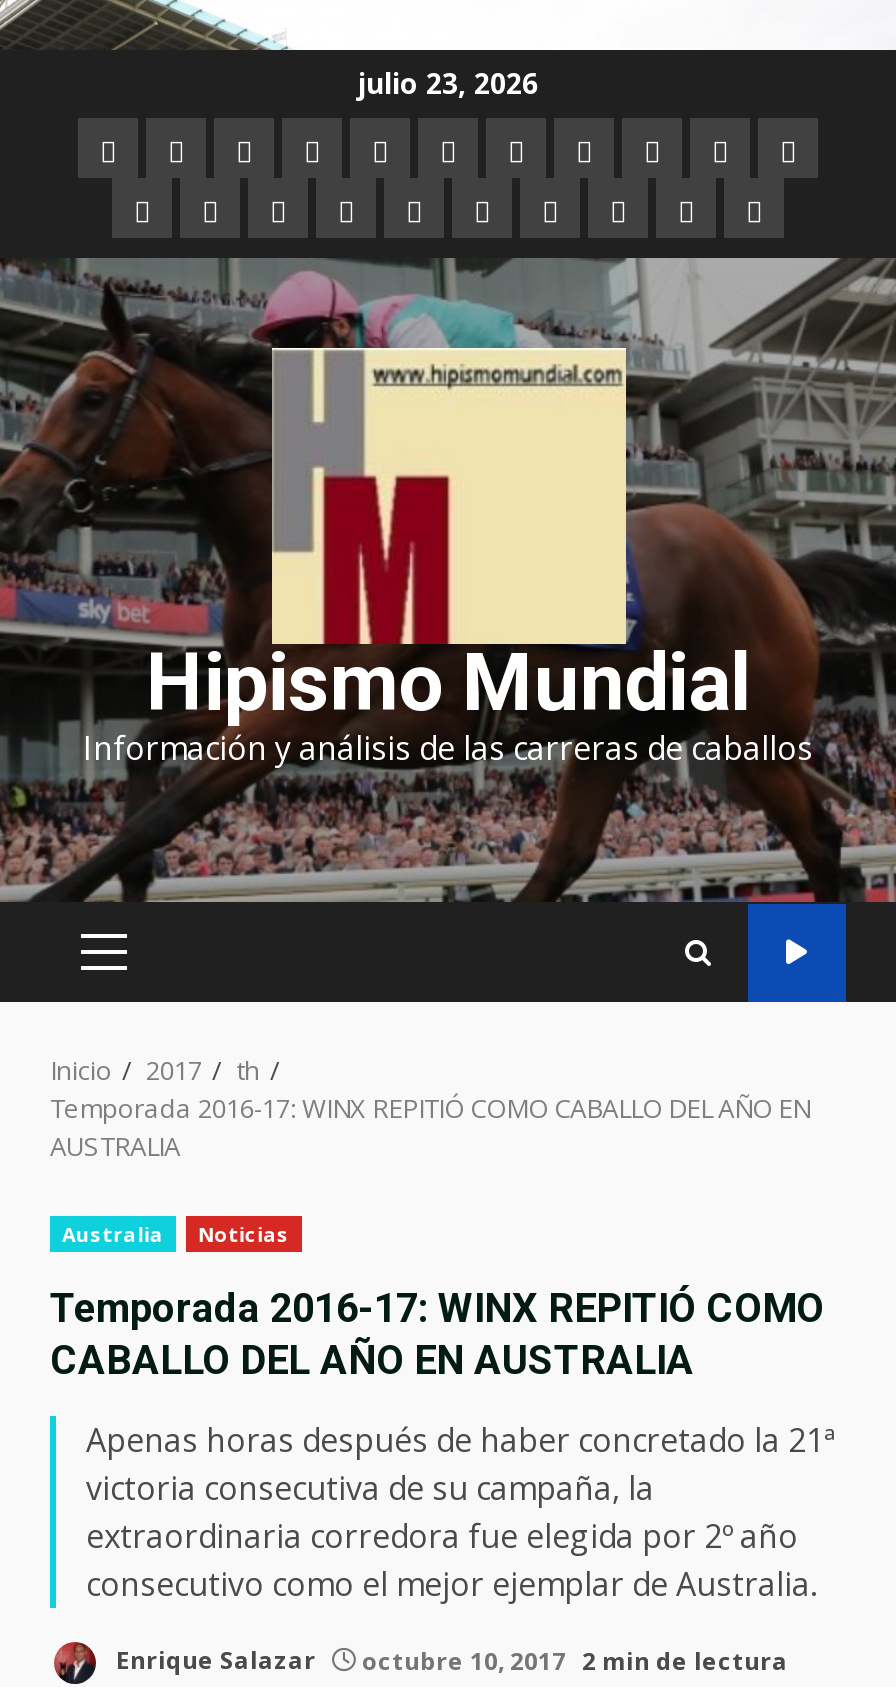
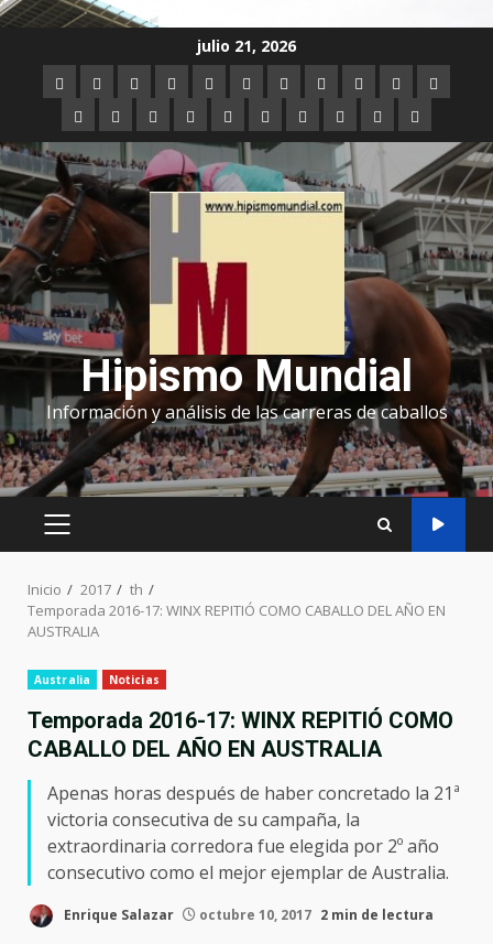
[358,64,538,102] julio 23, 2026 -> [197,35,296,56] julio 21, 2026

